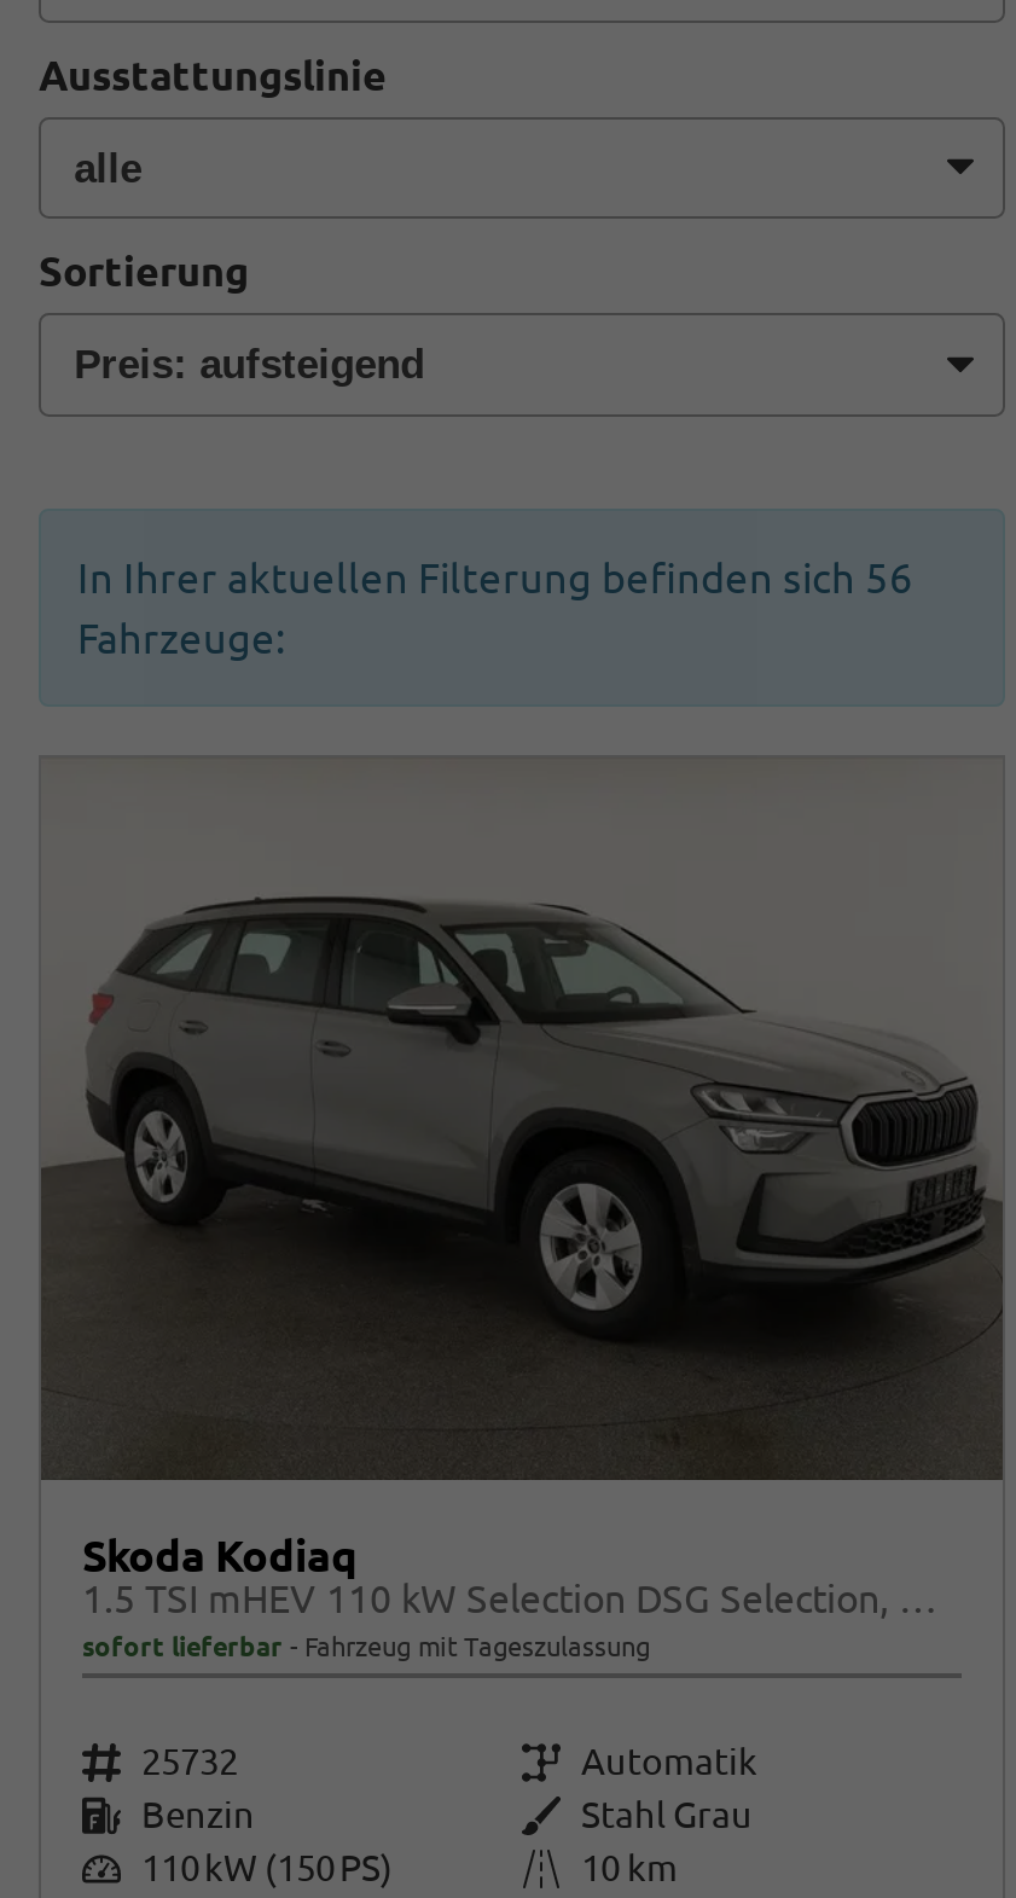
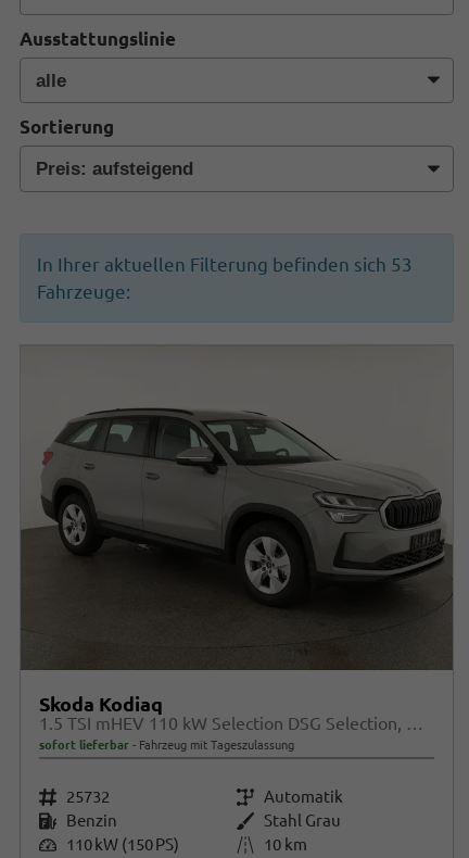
[77,555,913,601] In Ihrer aktuellen Filterung befinden sich 56 -> [37,254,413,275] In Ihrer aktuellen Filterung befinden sich 53

